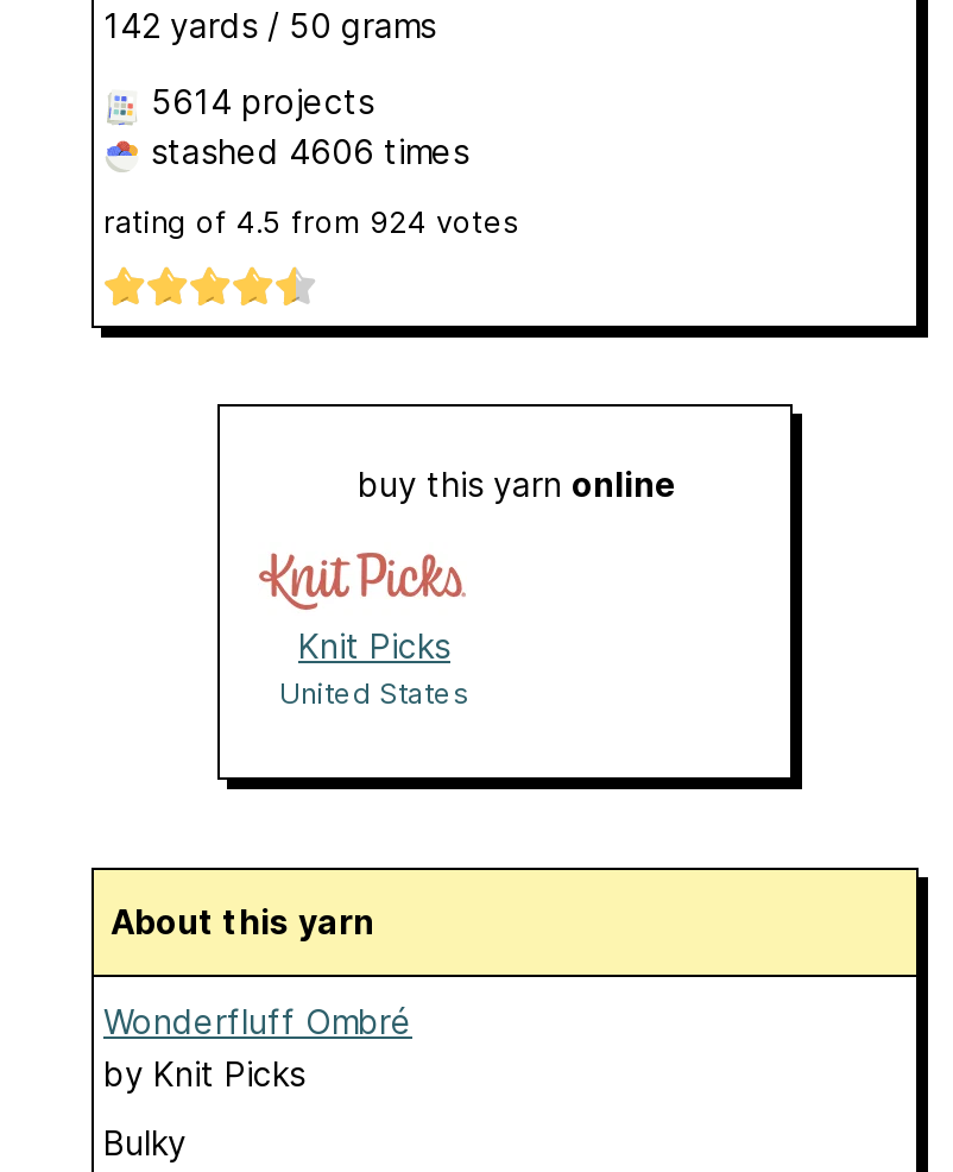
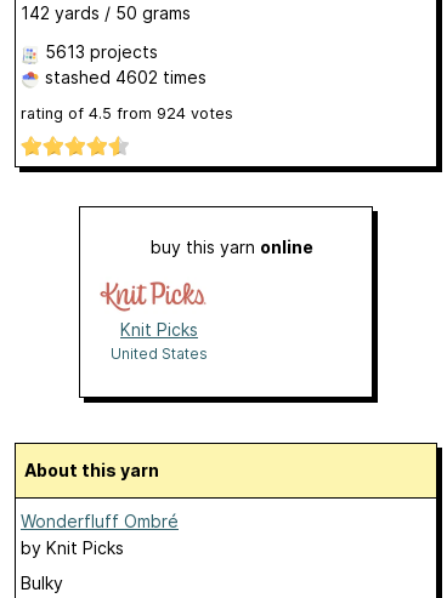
[151,82,374,122] 5614 projects -> [45,42,158,62] 5613 projects
[141,132,469,172] stashed 4606 times -> [40,67,206,88] stashed 4602 times

